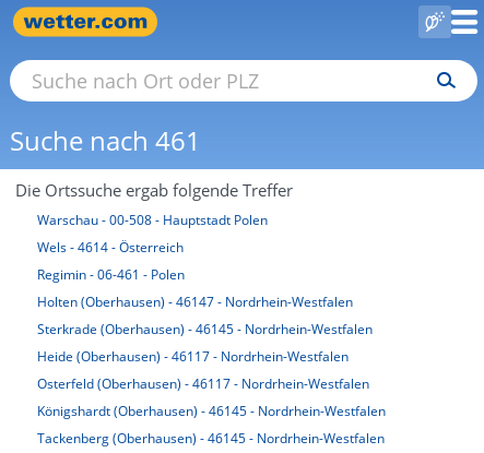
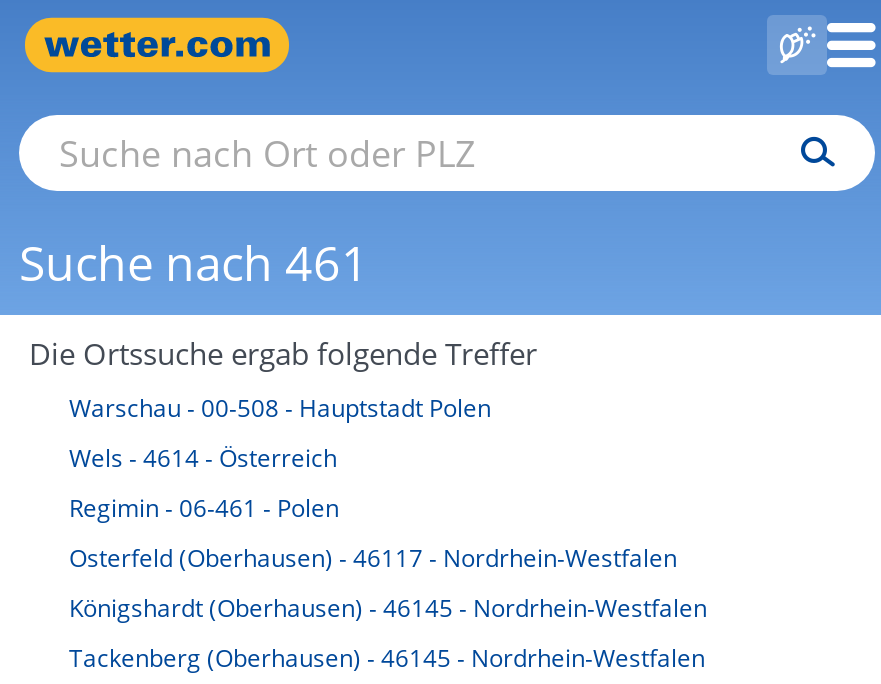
[37,293,373,366] Holten (Oberhausen) - 46147 - Nordrhein-Westfalen | Sterkrade (Oberhausen) - 46145 - Nordrhein-Westfalen | Heide (Oberhausen) - 46117 - Nordrhein-Westfalen -> none

